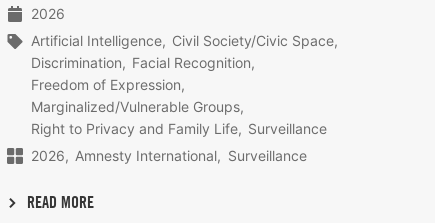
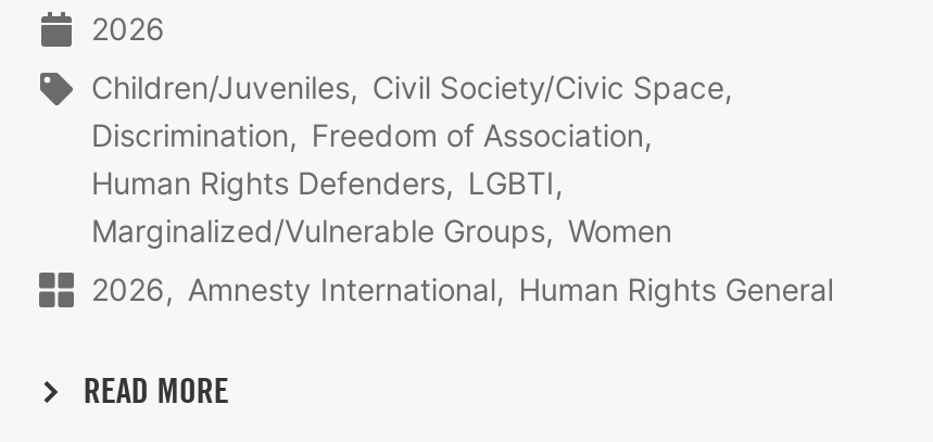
[31,32,162,49] Artificial Intelligence -> [91,69,350,106] Children/Juveniles
[31,54,251,93] Facial Recognition | Freedom of Expression -> [91,117,644,202] Freedom of Association | Human Rights Defenders | LGBTI
[31,120,327,137] Right to Privacy and Family Life | Surveillance -> [568,212,672,249] Women
[228,147,307,164] Surveillance -> [519,271,834,308] Human Rights General

